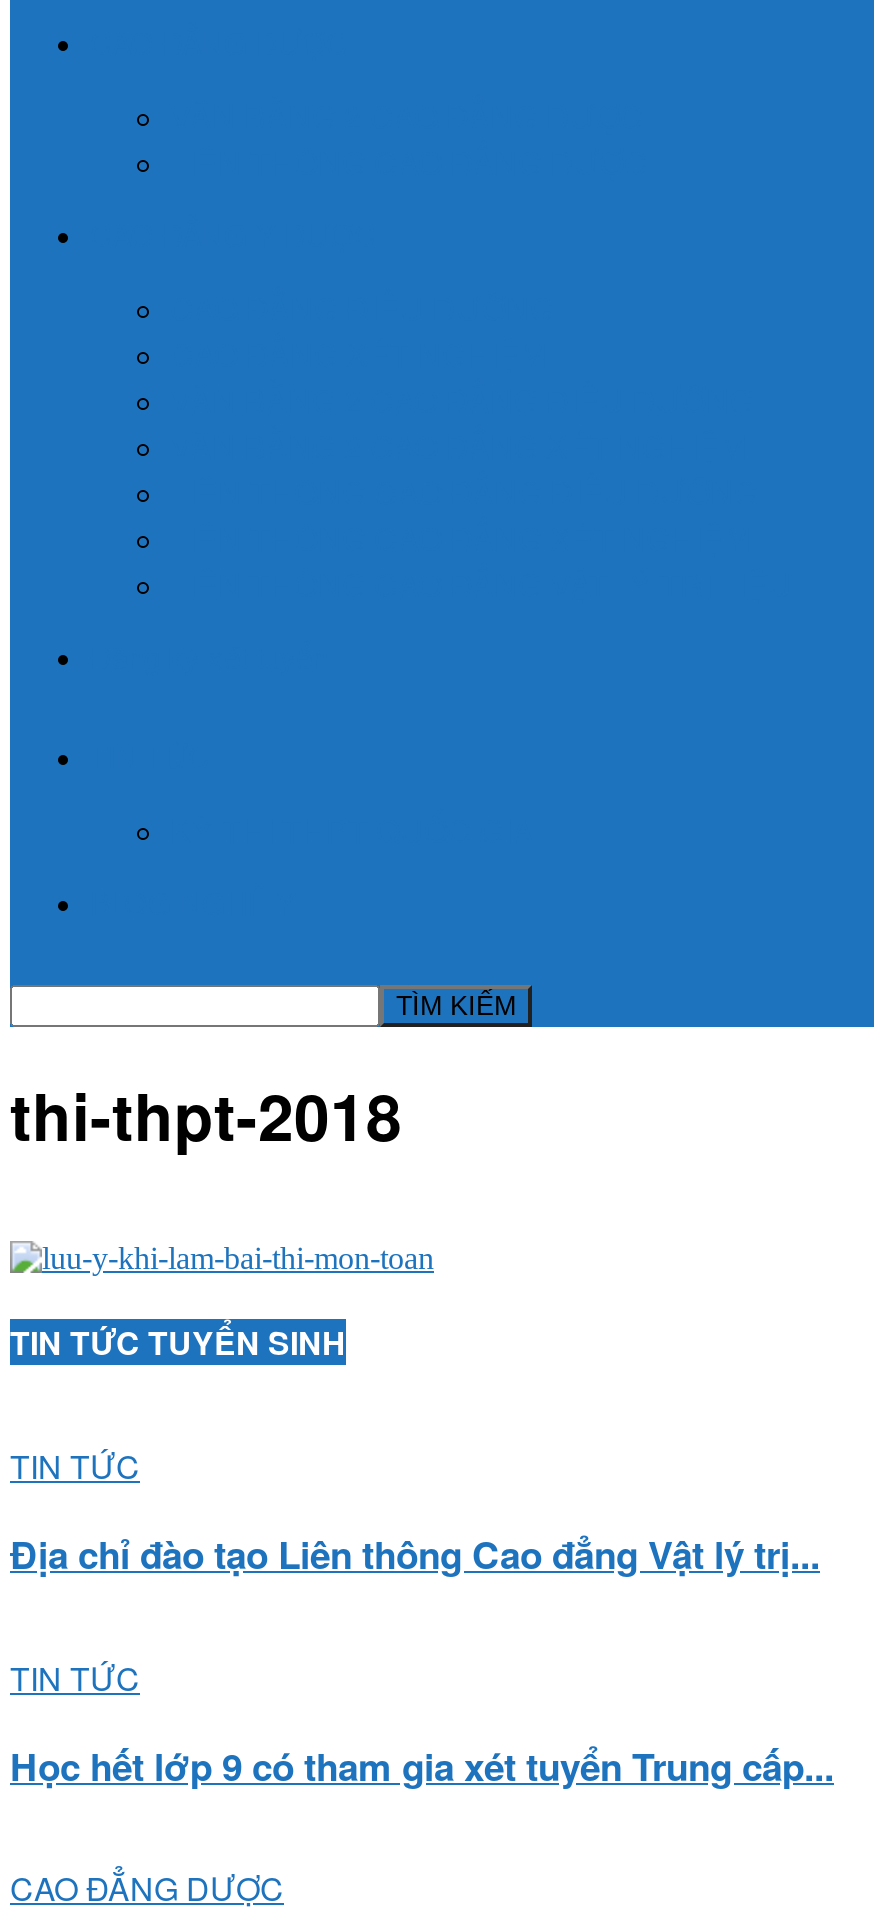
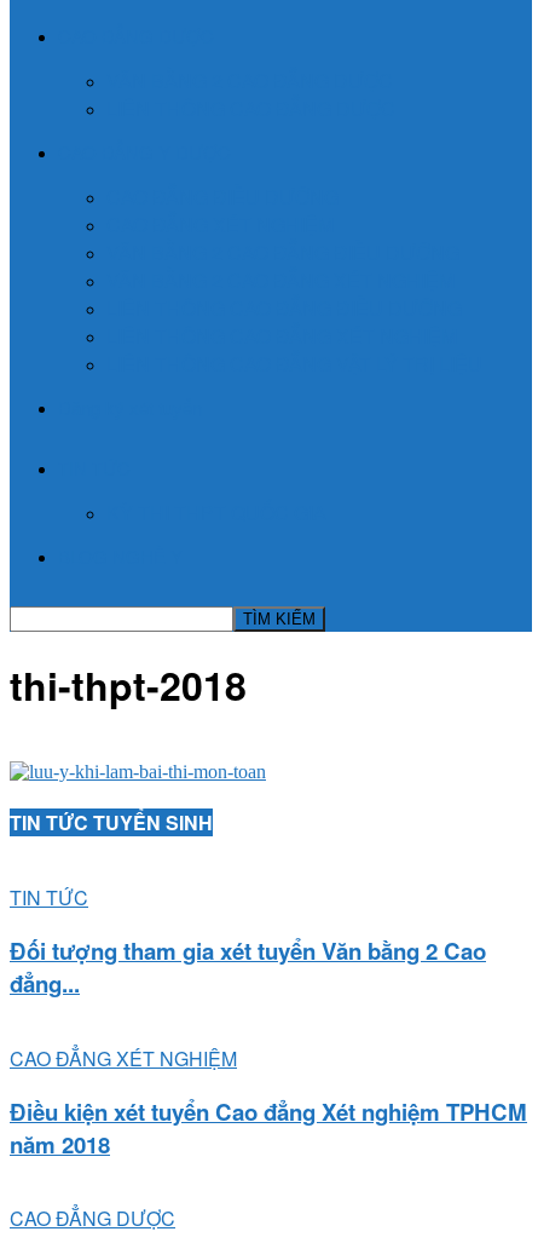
[10,1527,820,1581] Địa chỉ đào tạo Liên thông Cao đẳng Vật lý trị... -> [10,934,486,1000] Đối tượng tham gia xét tuyển Văn bằng 2 Cao | đẳng...
[10,1655,140,1701] TIN TỨC -> [10,1044,237,1072] CAO ĐẲNG XÉT NGHIỆM
[10,1738,834,1792] Học hết lớp 9 có tham gia xét tuyển Trung cấp... -> [10,1095,527,1160] Điều kiện xét tuyển Cao đẳng Xét nghiệm TPHCM | năm 2018

